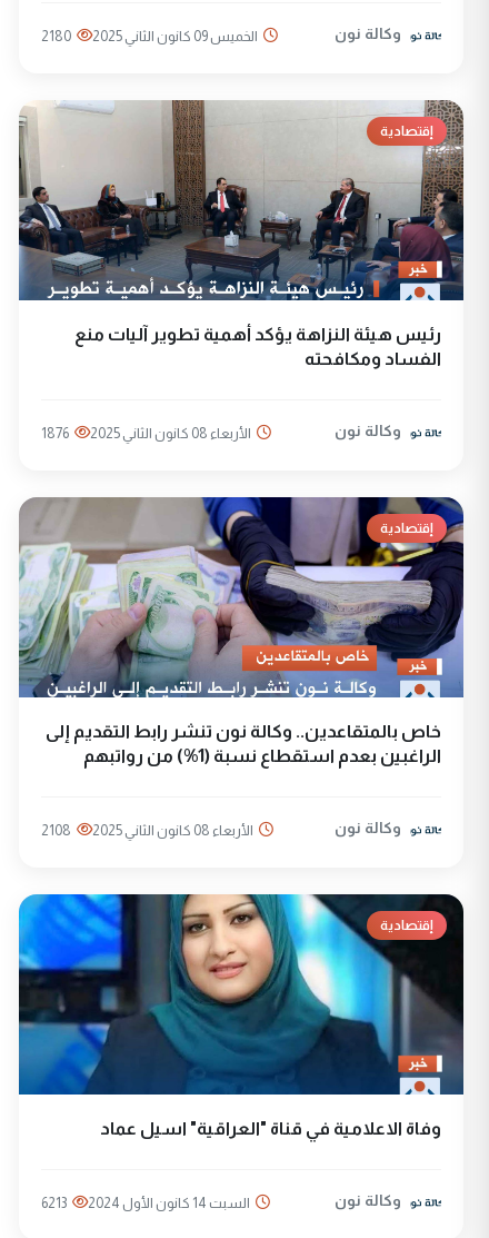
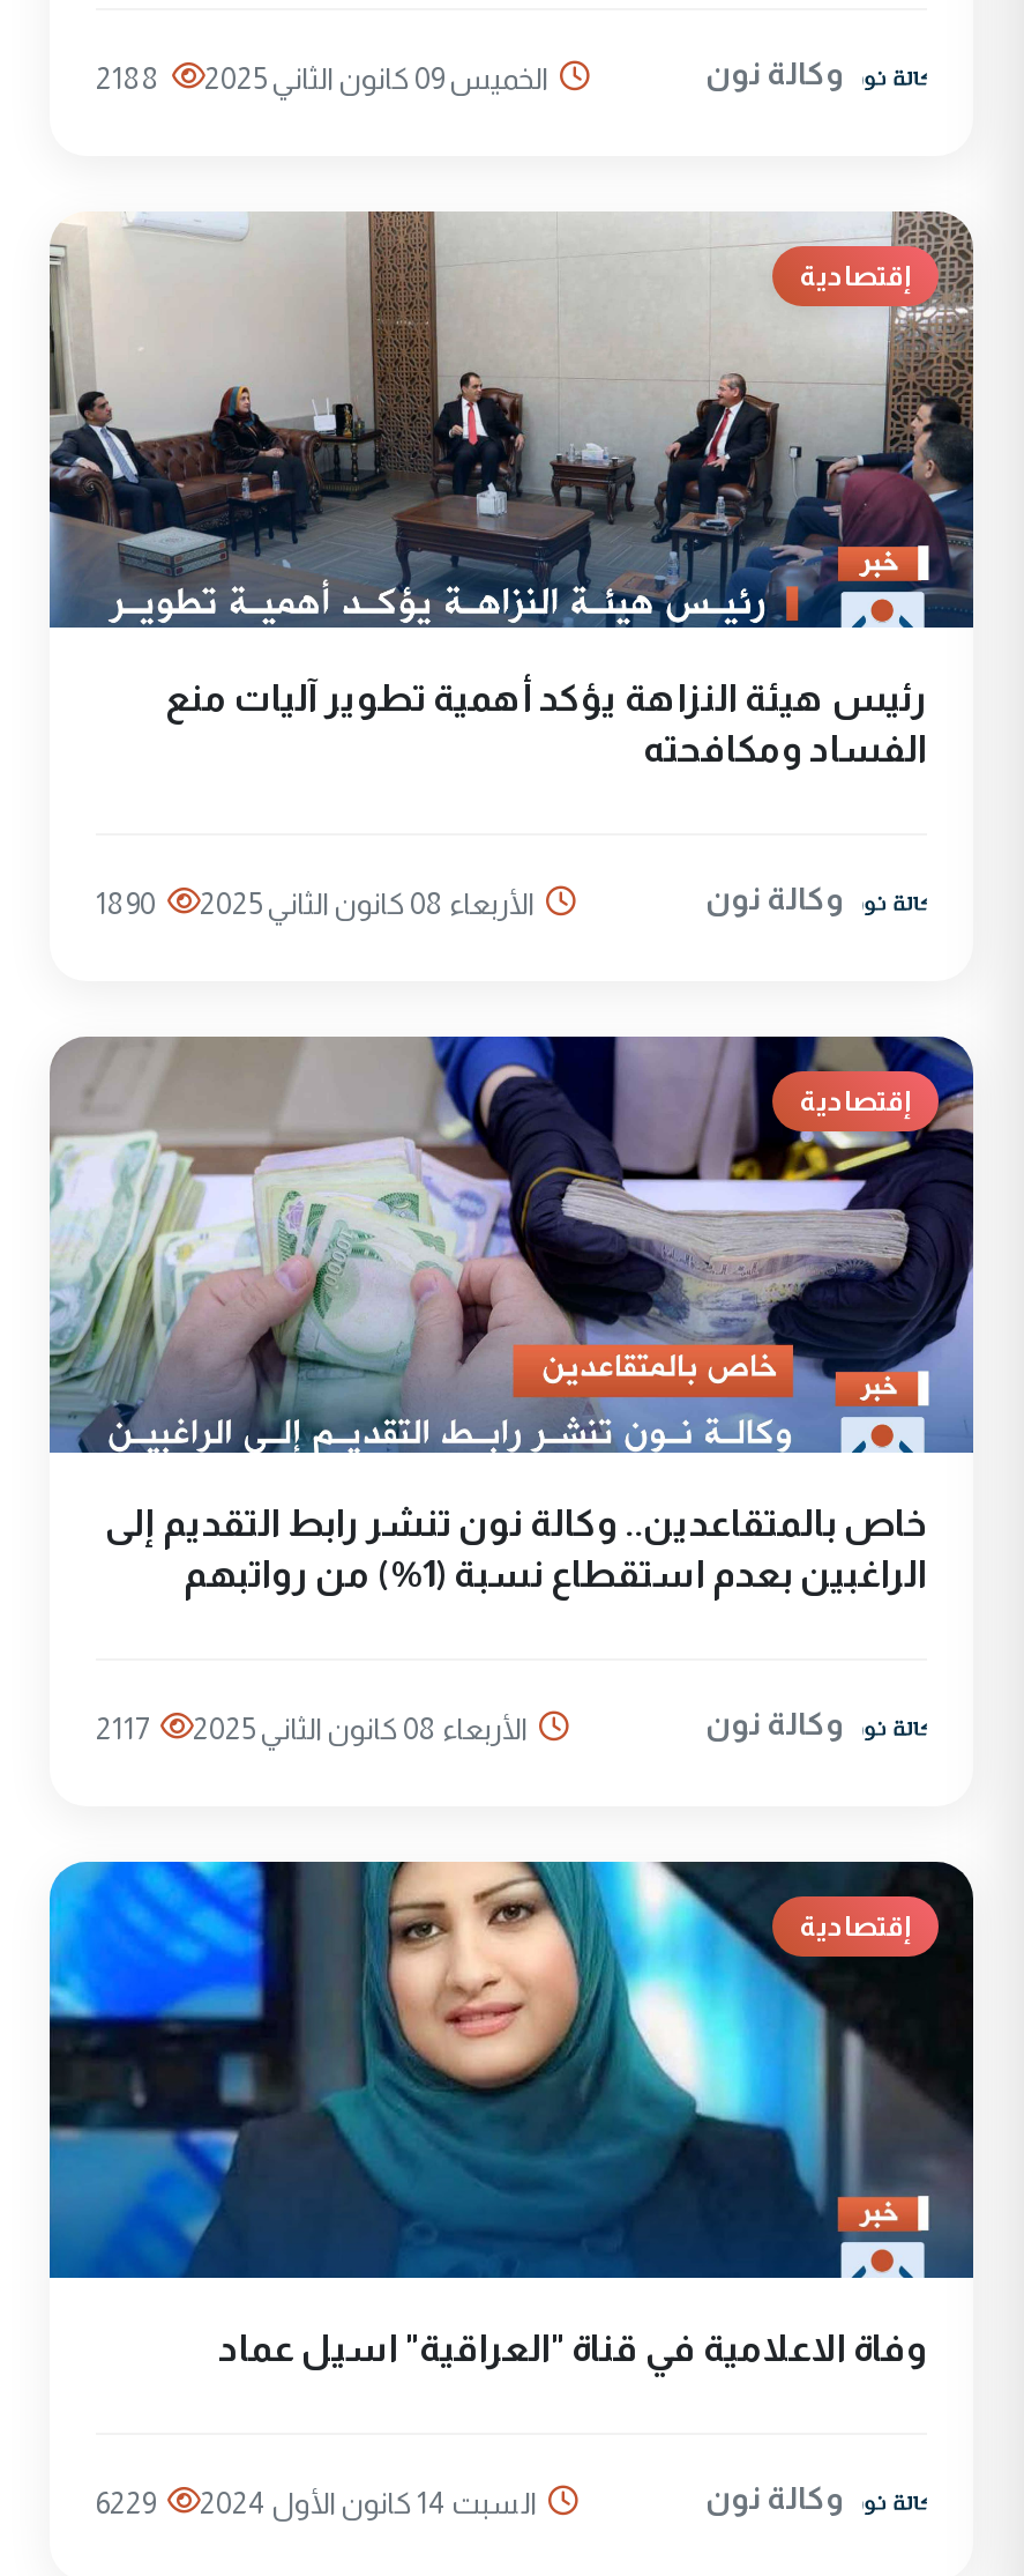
[41,27,71,44] 2180 -> [96,60,160,95] 2188
[41,424,69,441] 1876 -> [96,885,156,920] 1890
[41,821,71,838] 2108 -> [96,1710,149,1745] 2117
[41,1194,67,1211] 6213 -> [96,2485,156,2519] 6229

